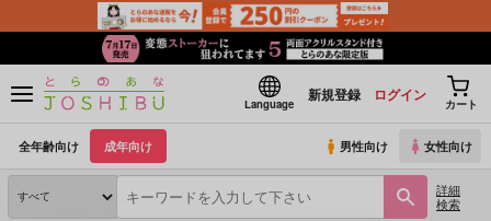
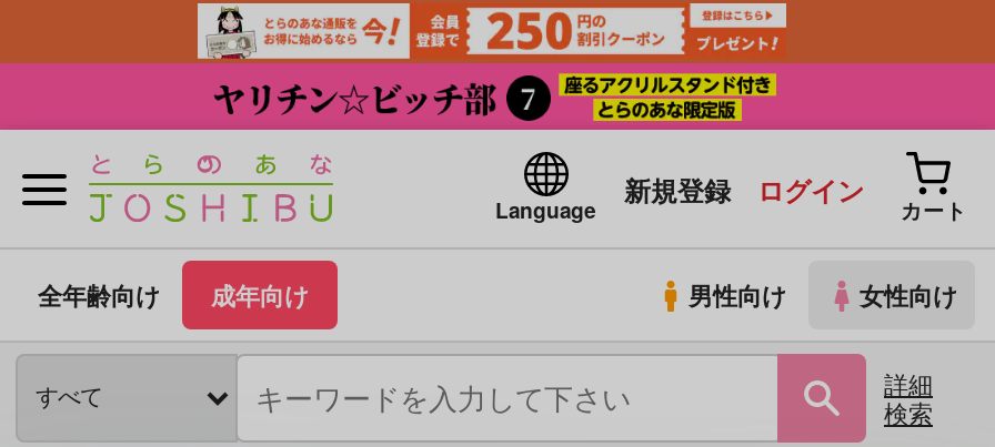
[3,31,488,66] [image] -> [7,61,988,132] [image]

